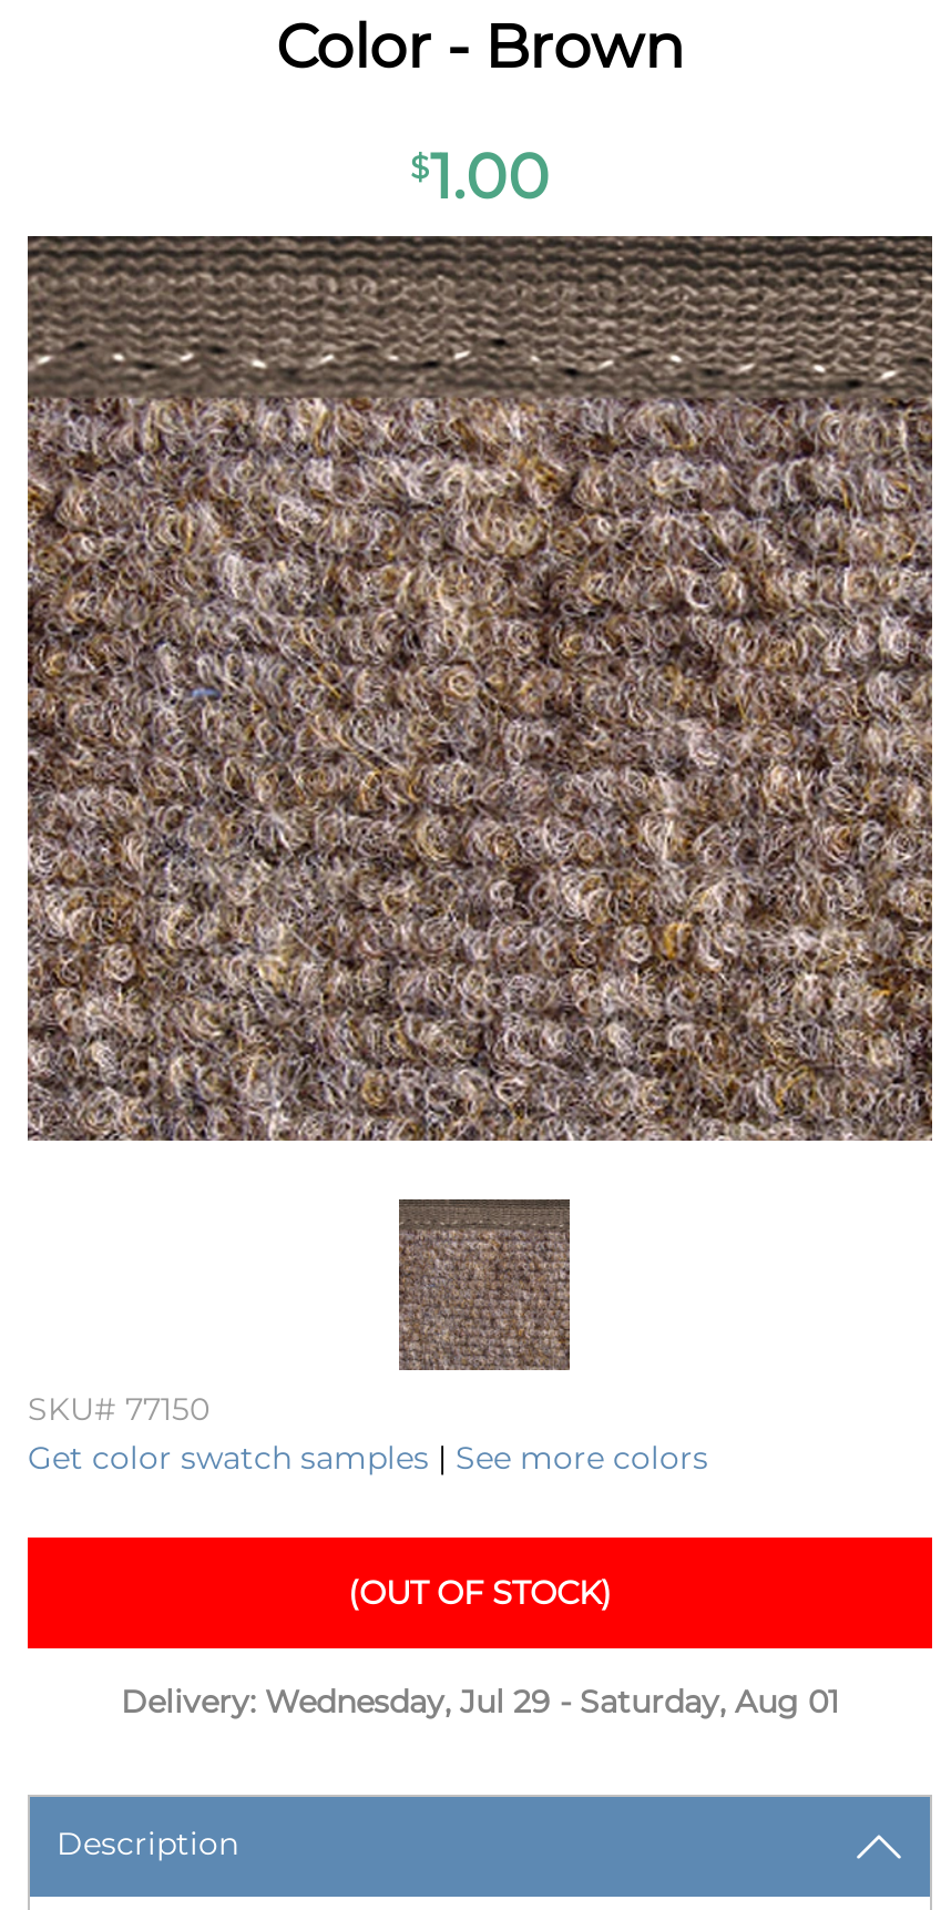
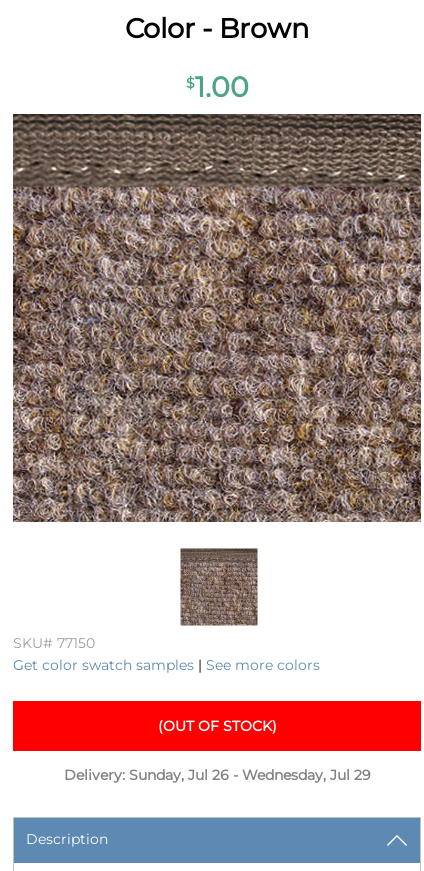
[121,1683,839,1723] Delivery: Wednesday, Jul 29 - Saturday, Aug 01 -> [63,766,370,784] Delivery: Sunday, Jul 26 - Wednesday, Jul 29

